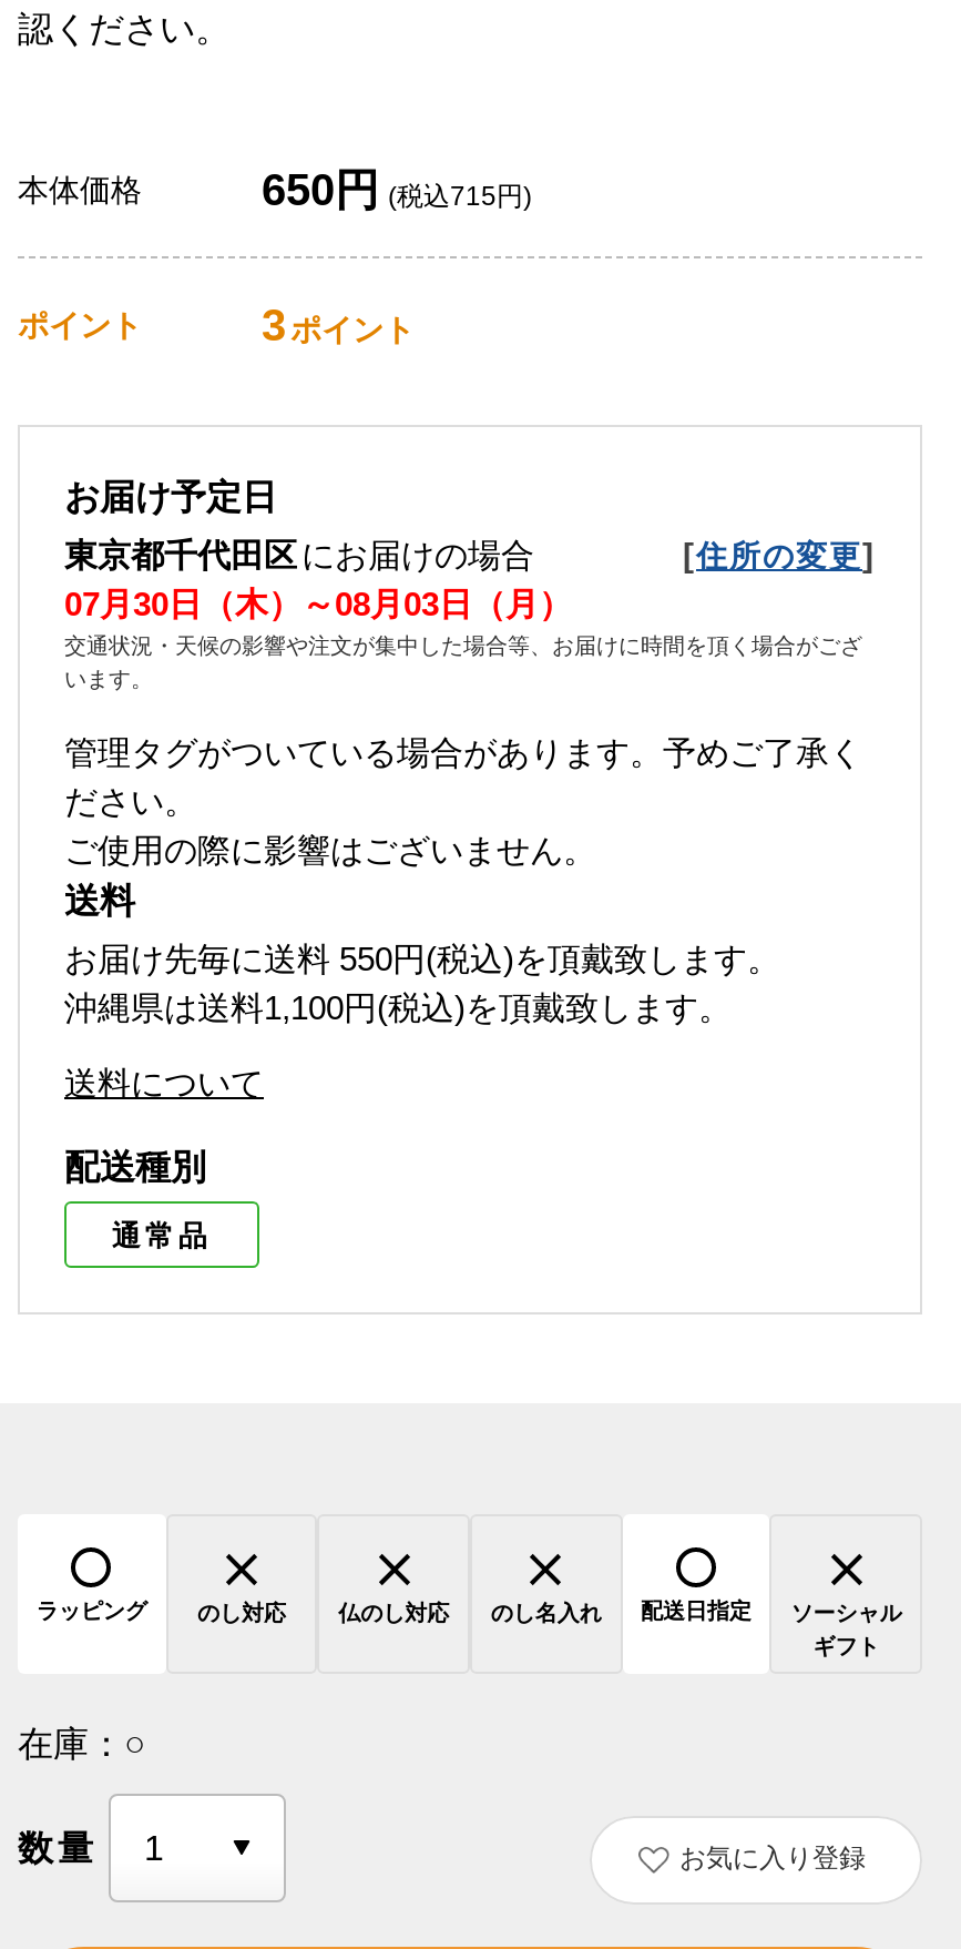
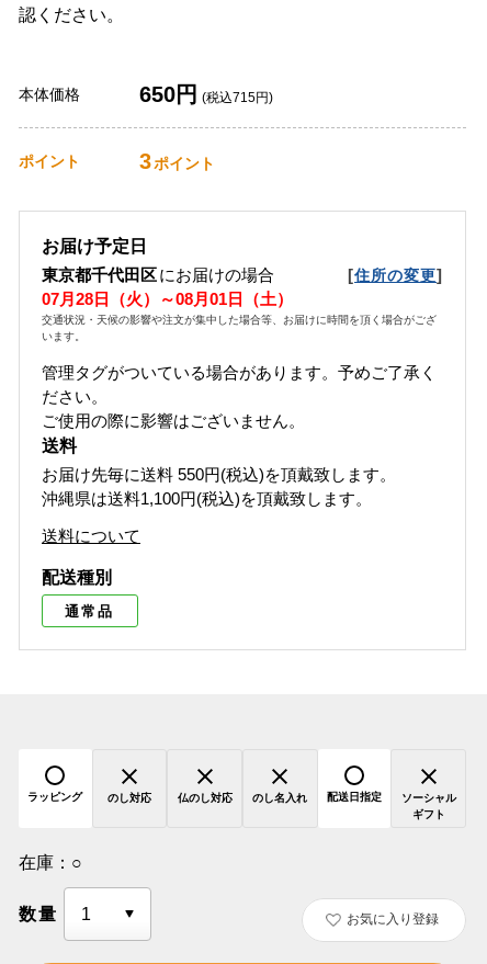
[64,585,572,623] 07月30日（木）～08月03日（月） -> [42,290,293,309] 07月28日（火）～08月01日（土）

